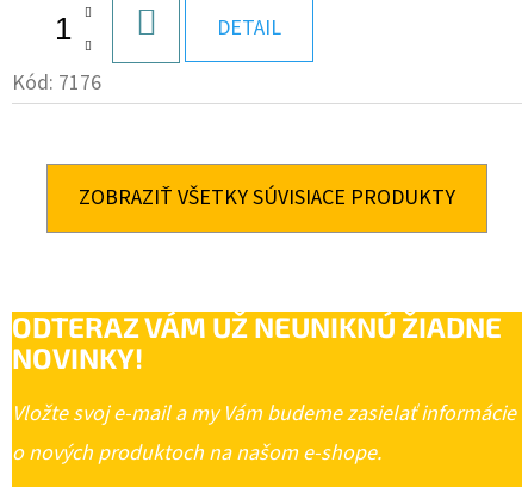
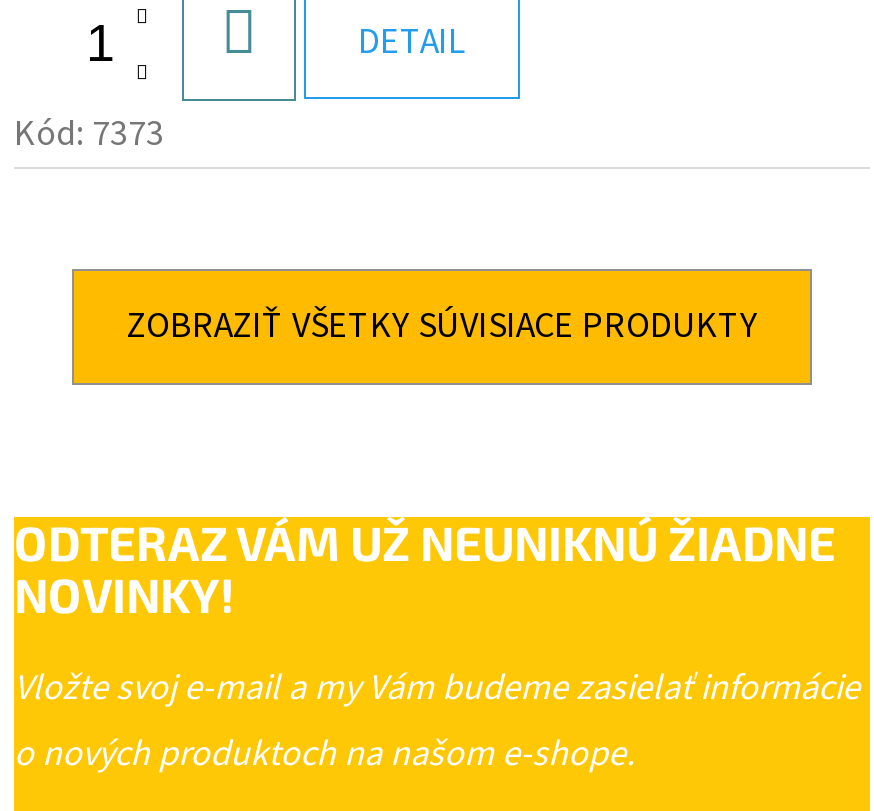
[12,68,101,98] Kód: 7176 -> [14,109,164,159] Kód: 7373

